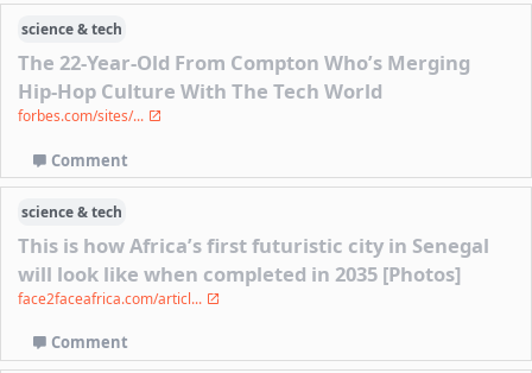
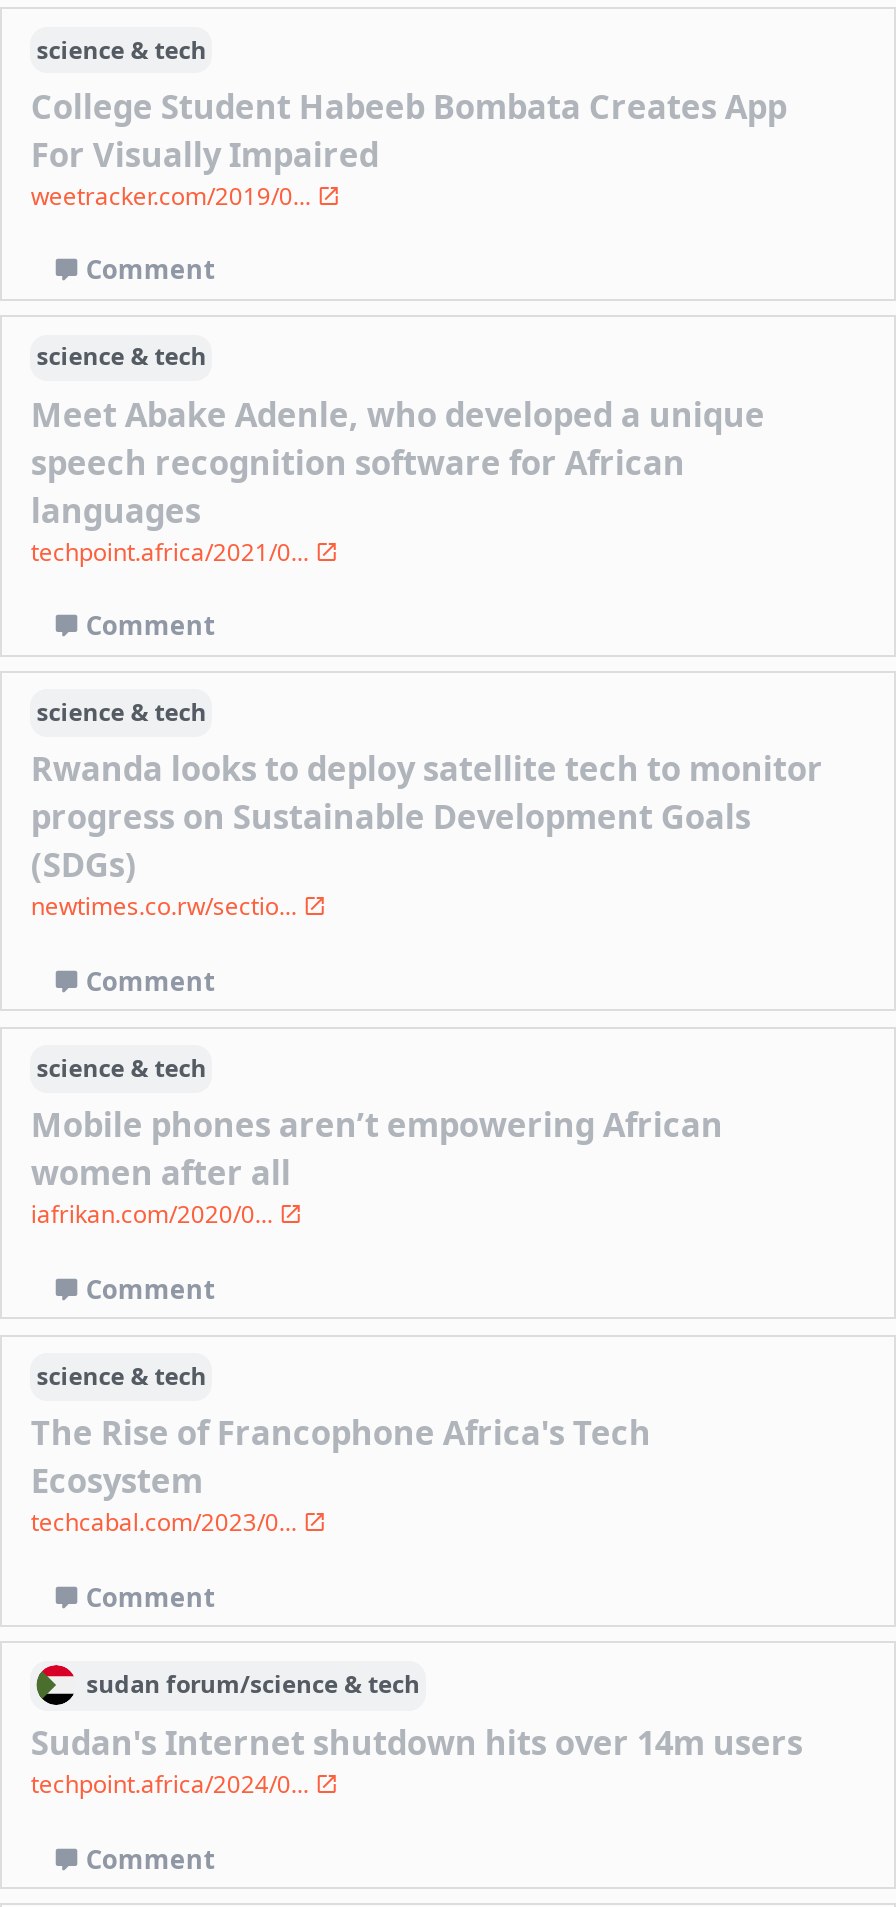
[18,48,471,126] The 22-Year-Old From Compton Who’s Merging | Hip-Hop Culture With The Tech World | forbes.com/sites/... -> [31,83,787,213] College Student Habeeb Bombata Creates App | For Visually Impaired | weetracker.com/2019/0...
[18,231,490,308] This is how Africa’s first futuristic city in Senegal | will look like when completed in 2035 [Photos] | face2faceafrica.com/articl... -> [31,390,823,1801] Meet Abake Adenle, who developed a unique | speech recognition software for African | languages | techpoint.africa/2021/0... | Comment | science & tech | Rwanda looks to deploy satellite tech to monitor | progress on Sustainable Development Goals | (SDGs) | newtimes.co.rw/sectio... | Comment | science & tech | Mobile phones aren’t empowering African | women after all | iafrikan.com/2020/0... | Comment | science & tech | The Rise of Francophone Africa's Tech | Ecosystem | techcabal.com/2023/0... | Comment | sudan forum/science & tech | Sudan's Internet shutdown hits over 14m users | techpoint.africa/2024/0...

